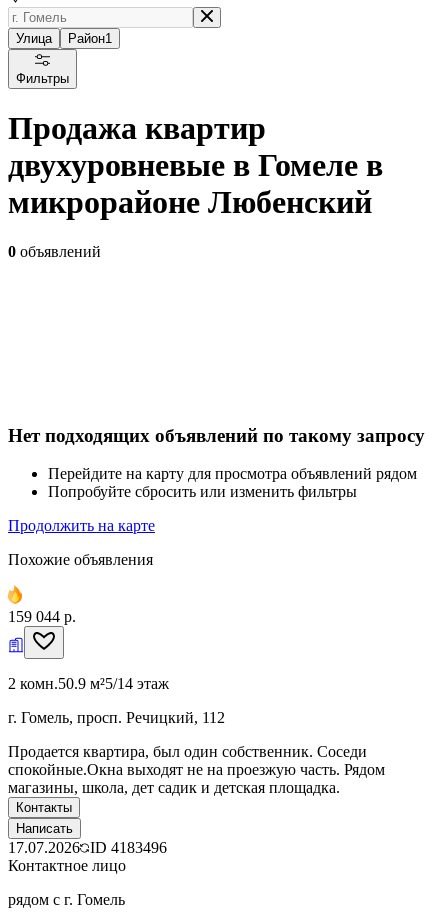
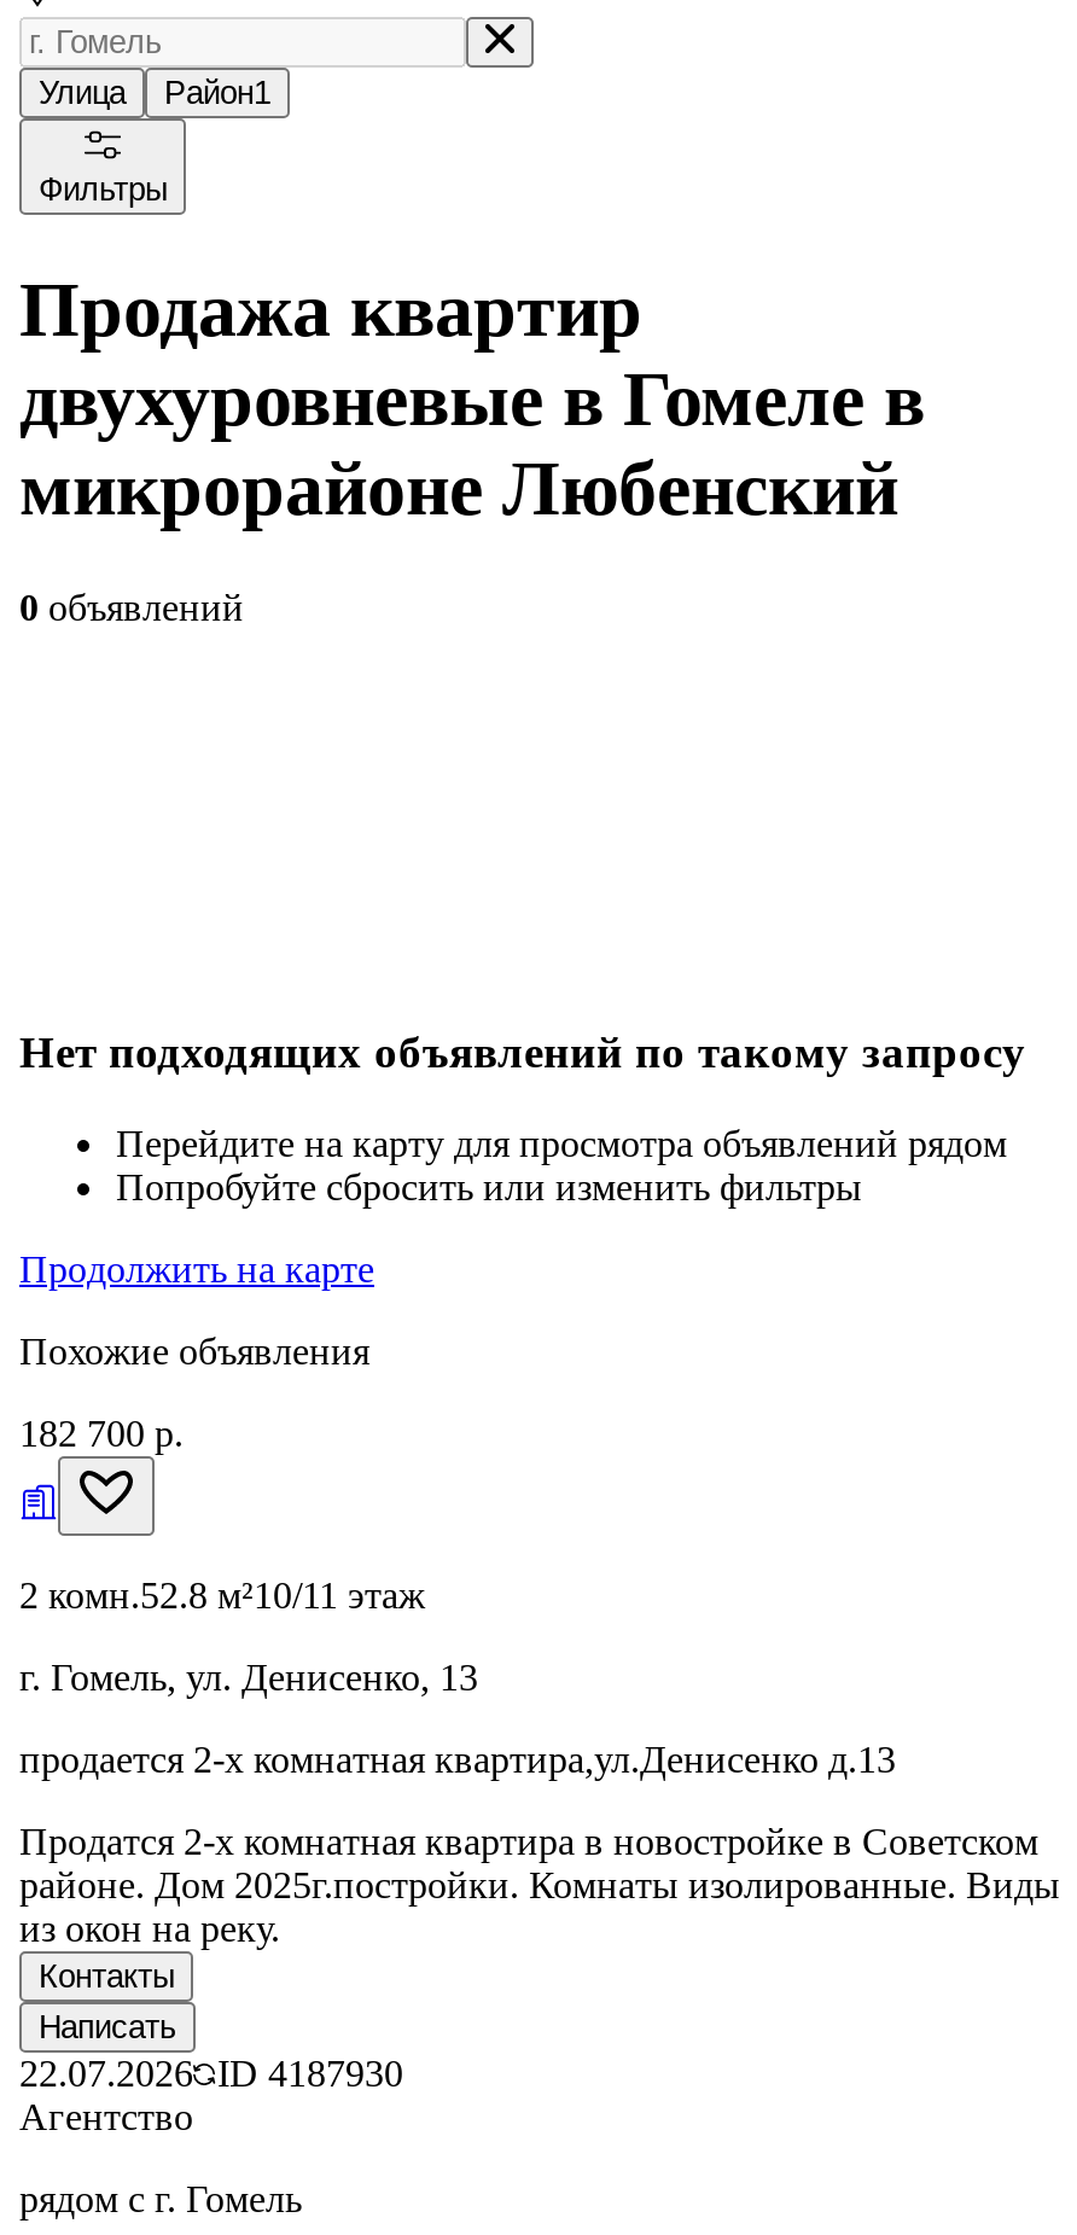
[8,608,76,625] 159 044 р. -> [19,1413,184,1455] 182 700 р.
[8,675,385,796] 2 комн.50.9 м²5/14 этаж | г. Гомель, просп. Речицкий, 112 | Продается квартира, был один собственник. Соседи | спокойные.Окна выходят не на проезжую часть. Рядом | магазины, школа, дет садик и детская площадка. -> [19,1575,1060,1950] 2 комн.52.8 м²10/11 этаж | г. Гомель, ул. Денисенко, 13 | продается 2-х комнатная квартира,ул.Денисенко д.13 | Продатся 2-х комнатная квартира в новостройке в Советском | районе. Дом 2025г.постройки. Комнаты изолированные. Виды | из окон на реку.
[8,839,167,874] 17.07.2026 ID 4183496 | Контактное лицо -> [19,2053,403,2138] 22.07.2026 ID 4187930 | Агентство

